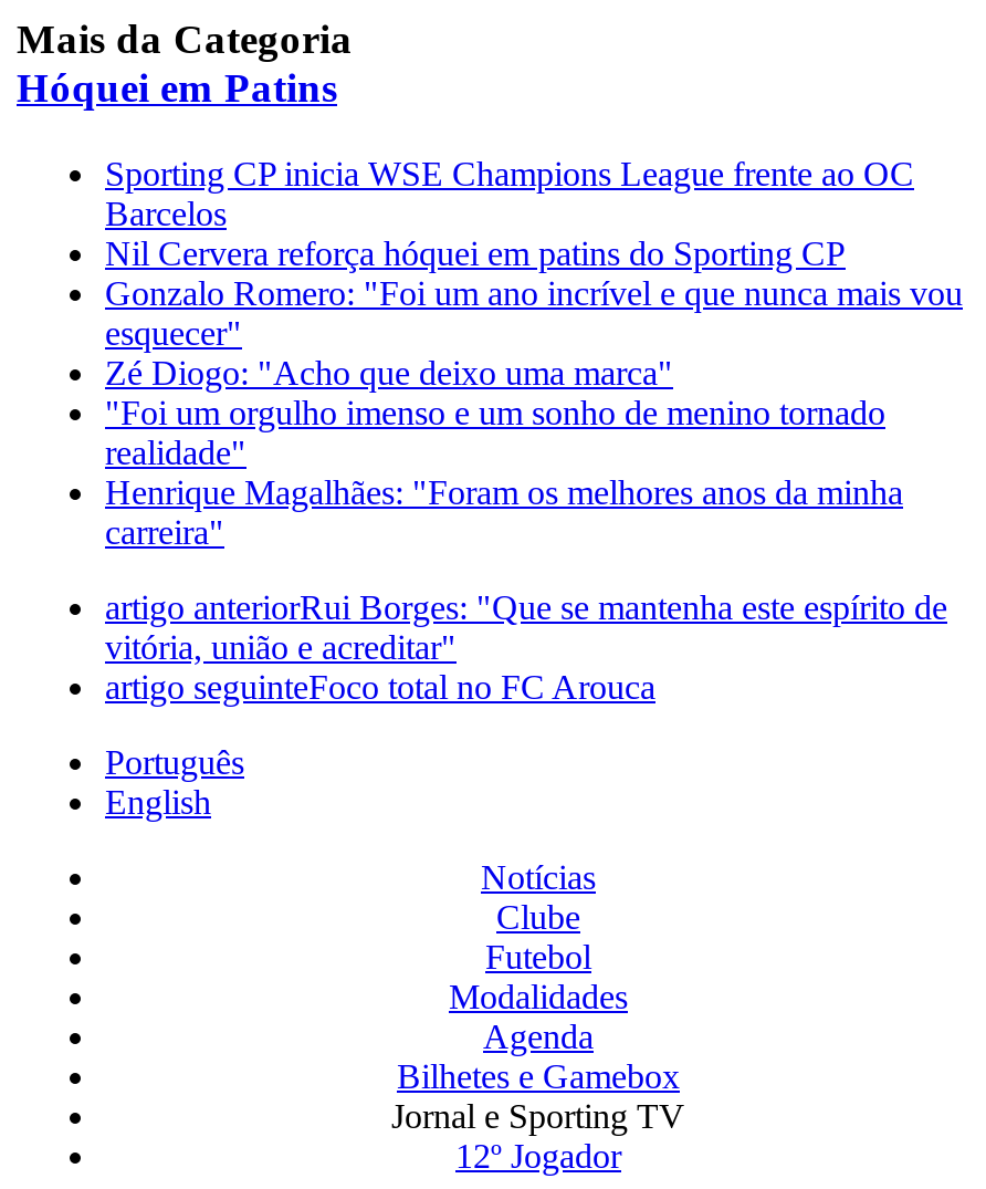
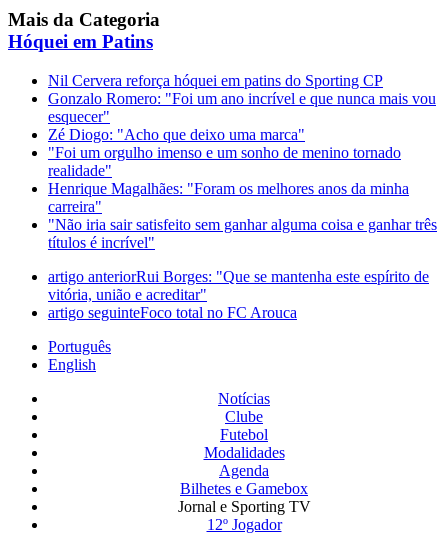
[105,155,914,233] Sporting CP inicia WSE Champions League frente ao OC | Barcelos -> none
moved [105,235,963,551] -> [48,72,436,215]: Nil Cervera reforça hóquei em patins do Sporting CP | Gonzalo Romero: "Foi um ano incrível e que nunca mais vou | esquecer" | Zé Diogo: "Acho que deixo uma marca" | "Foi um orgulho imenso e um sonho de menino tornado | realidade" | Henrique Magalhães: "Foram os melhores anos da minha | carreira"
none -> [48,216,437,251] "Não iria sair satisfeito sem ganhar alguma coisa e ganhar três | títulos é incrível"

